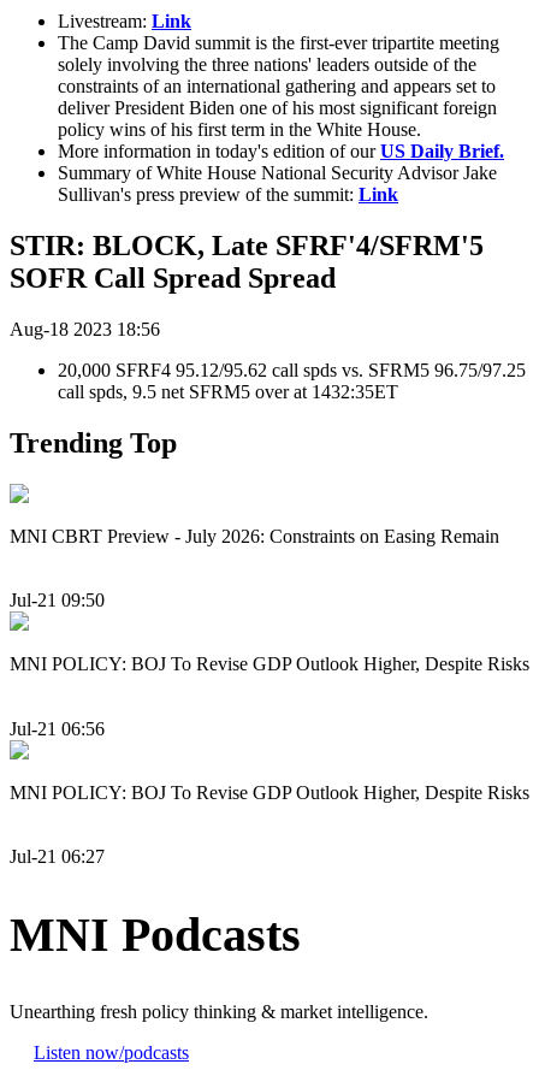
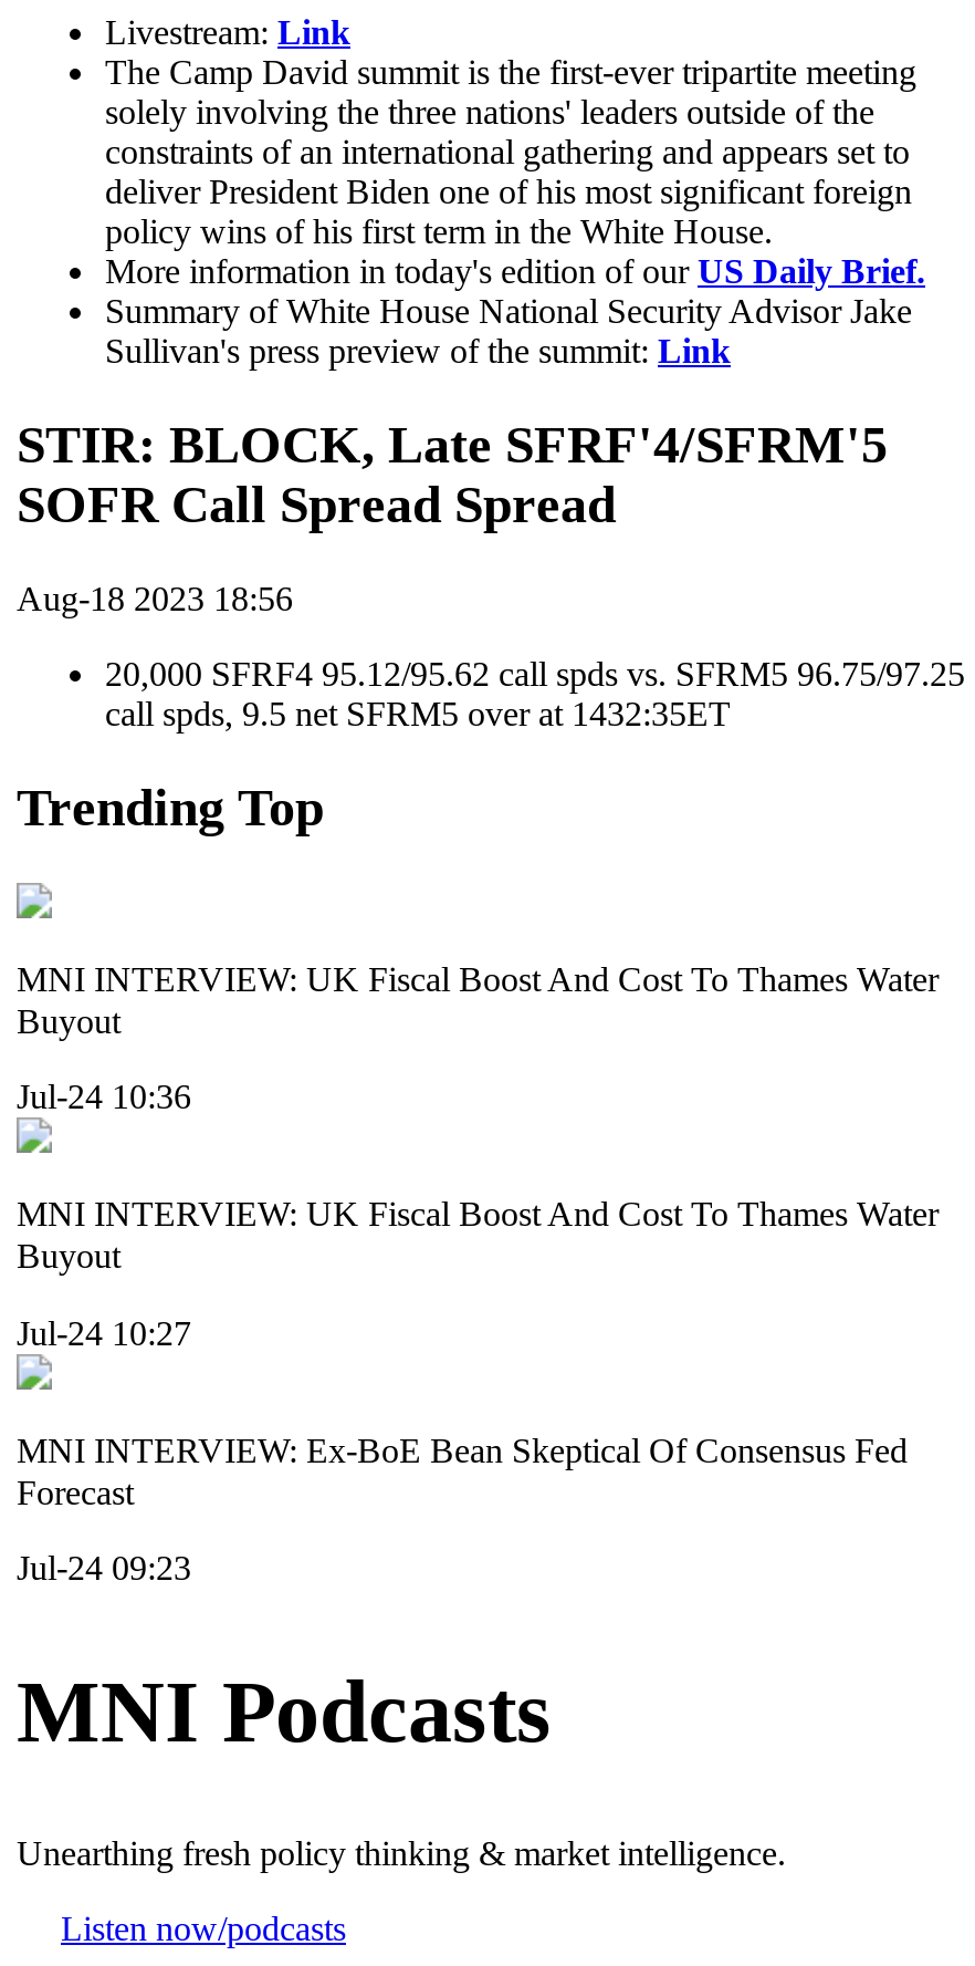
[10,526,499,546] MNI CBRT Preview - July 2026: Constraints on Easing Remain -> [17,960,939,1040] MNI INTERVIEW: UK Fiscal Boost And Cost To Thames Water | Buyout
[10,590,105,610] Jul-21 09:50 -> [17,1078,191,1116] Jul-24 10:36
[10,654,529,674] MNI POLICY: BOJ To Revise GDP Outlook Higher, Despite Risks -> [17,1195,939,1275] MNI INTERVIEW: UK Fiscal Boost And Cost To Thames Water | Buyout
[10,718,105,739] Jul-21 06:56 -> [17,1313,191,1351] Jul-24 10:27
[10,782,529,802] MNI POLICY: BOJ To Revise GDP Outlook Higher, Despite Risks -> [17,1431,908,1510] MNI INTERVIEW: Ex-BoE Bean Skeptical Of Consensus Fed | Forecast
[10,846,105,867] Jul-21 06:27 -> [17,1549,191,1587] Jul-24 09:23

